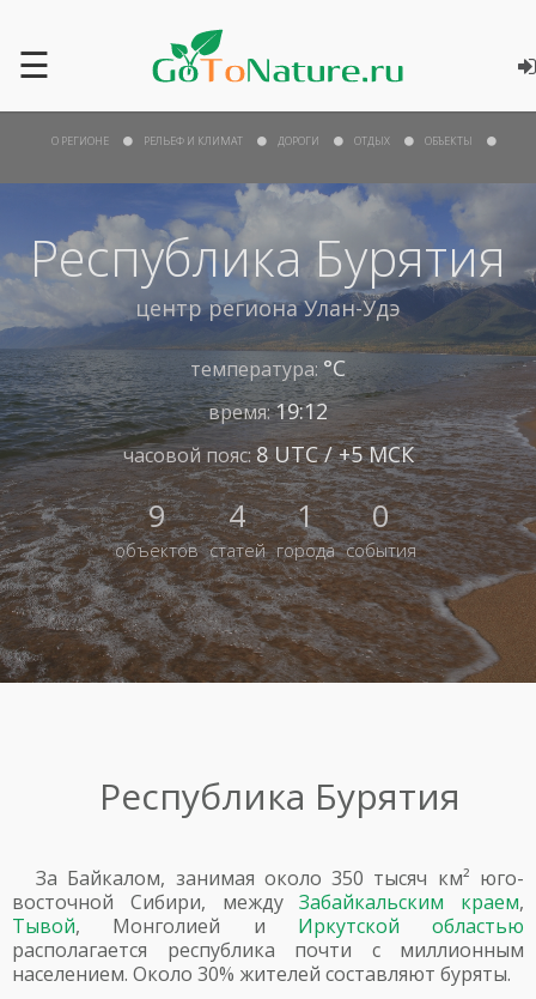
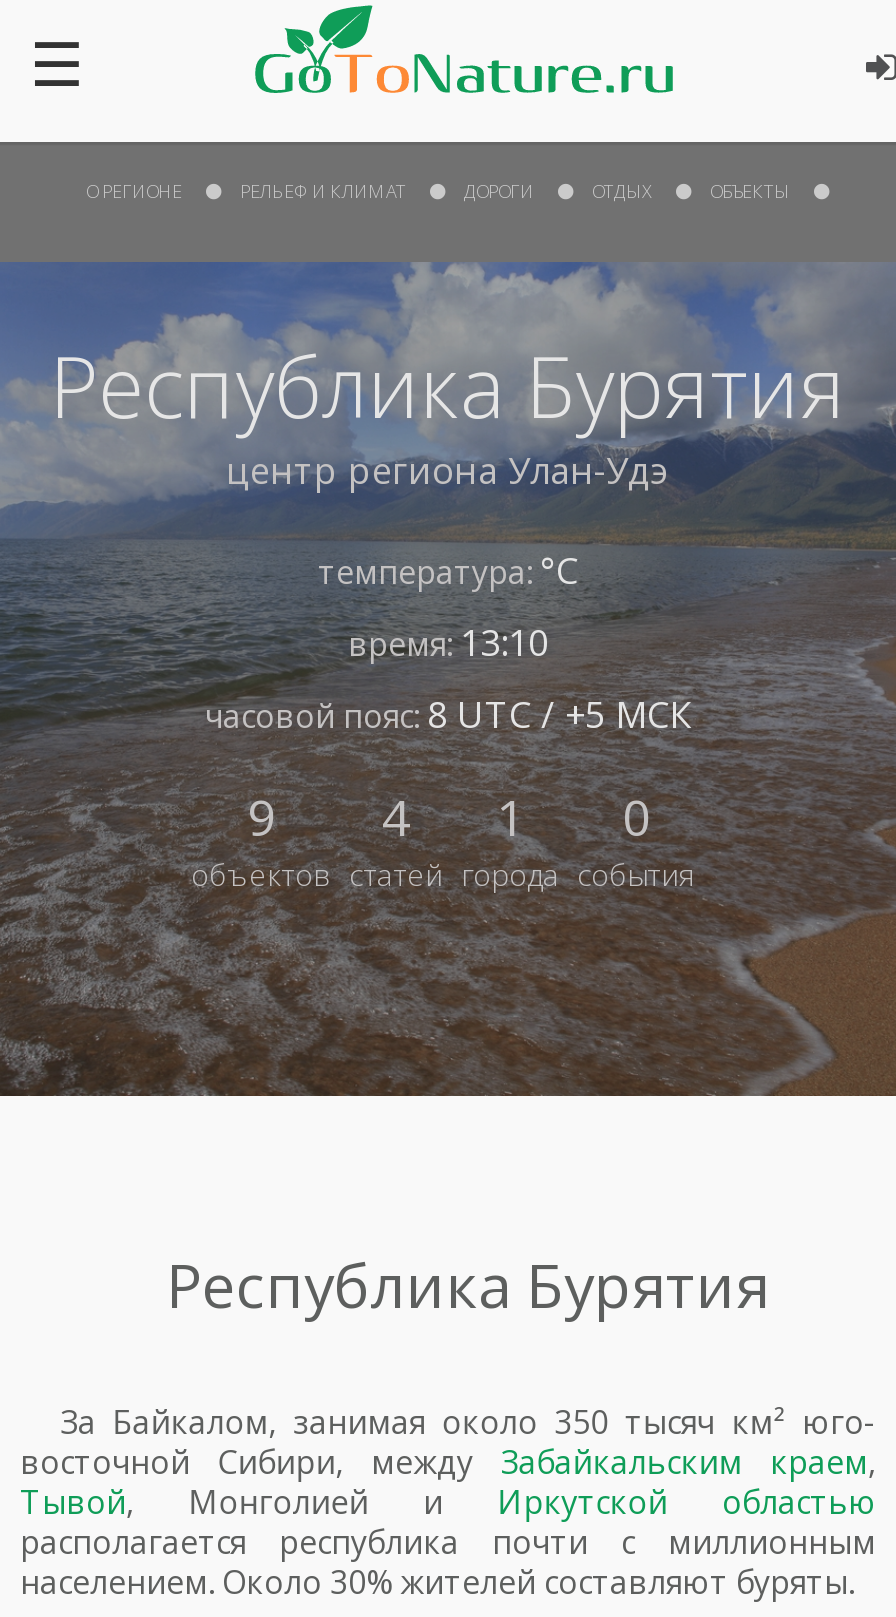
[208,396,328,425] время: 19:12 -> [348,618,548,666] время: 13:10

